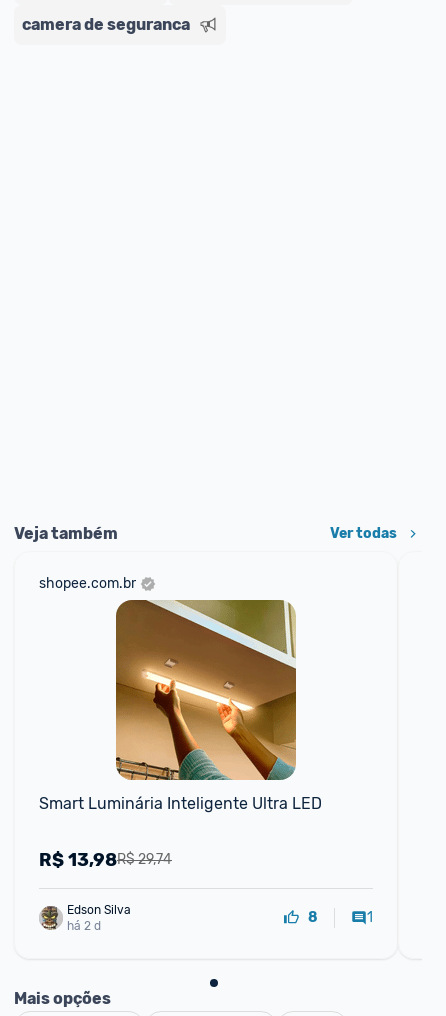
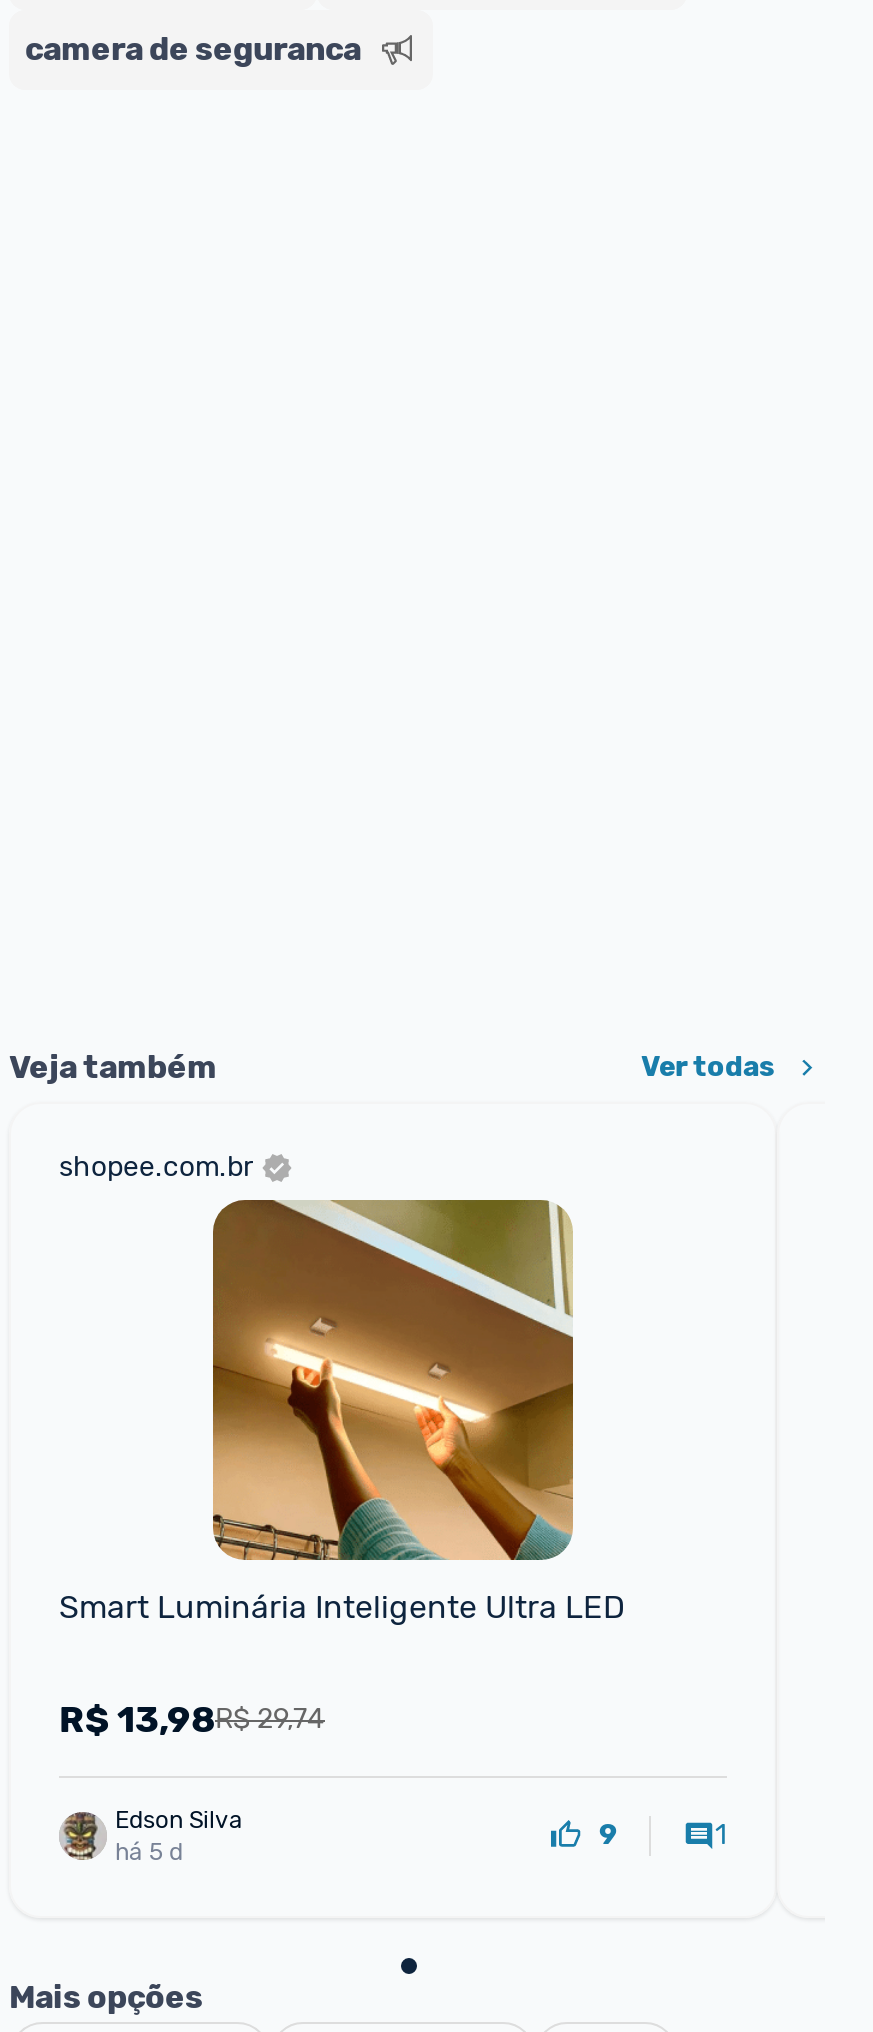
[308,909,318,926] 8 -> [599,1818,617,1852] 9
[67,918,101,932] há 2 d -> [115,1837,183,1865] há 5 d

